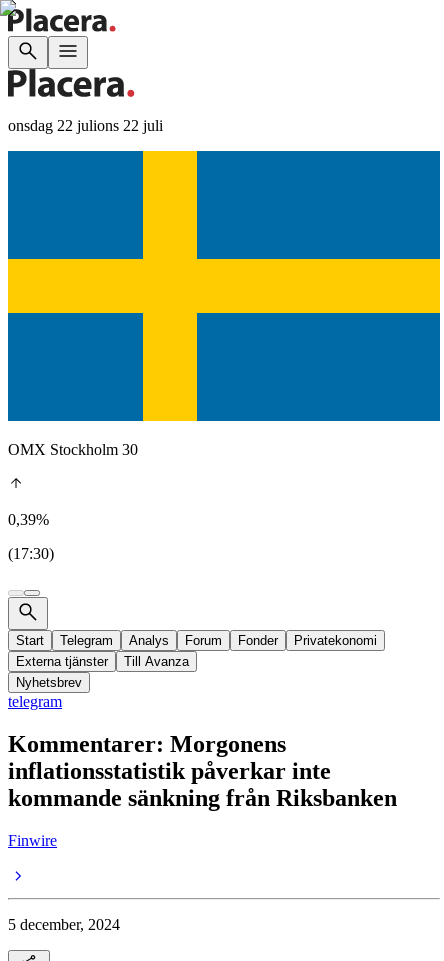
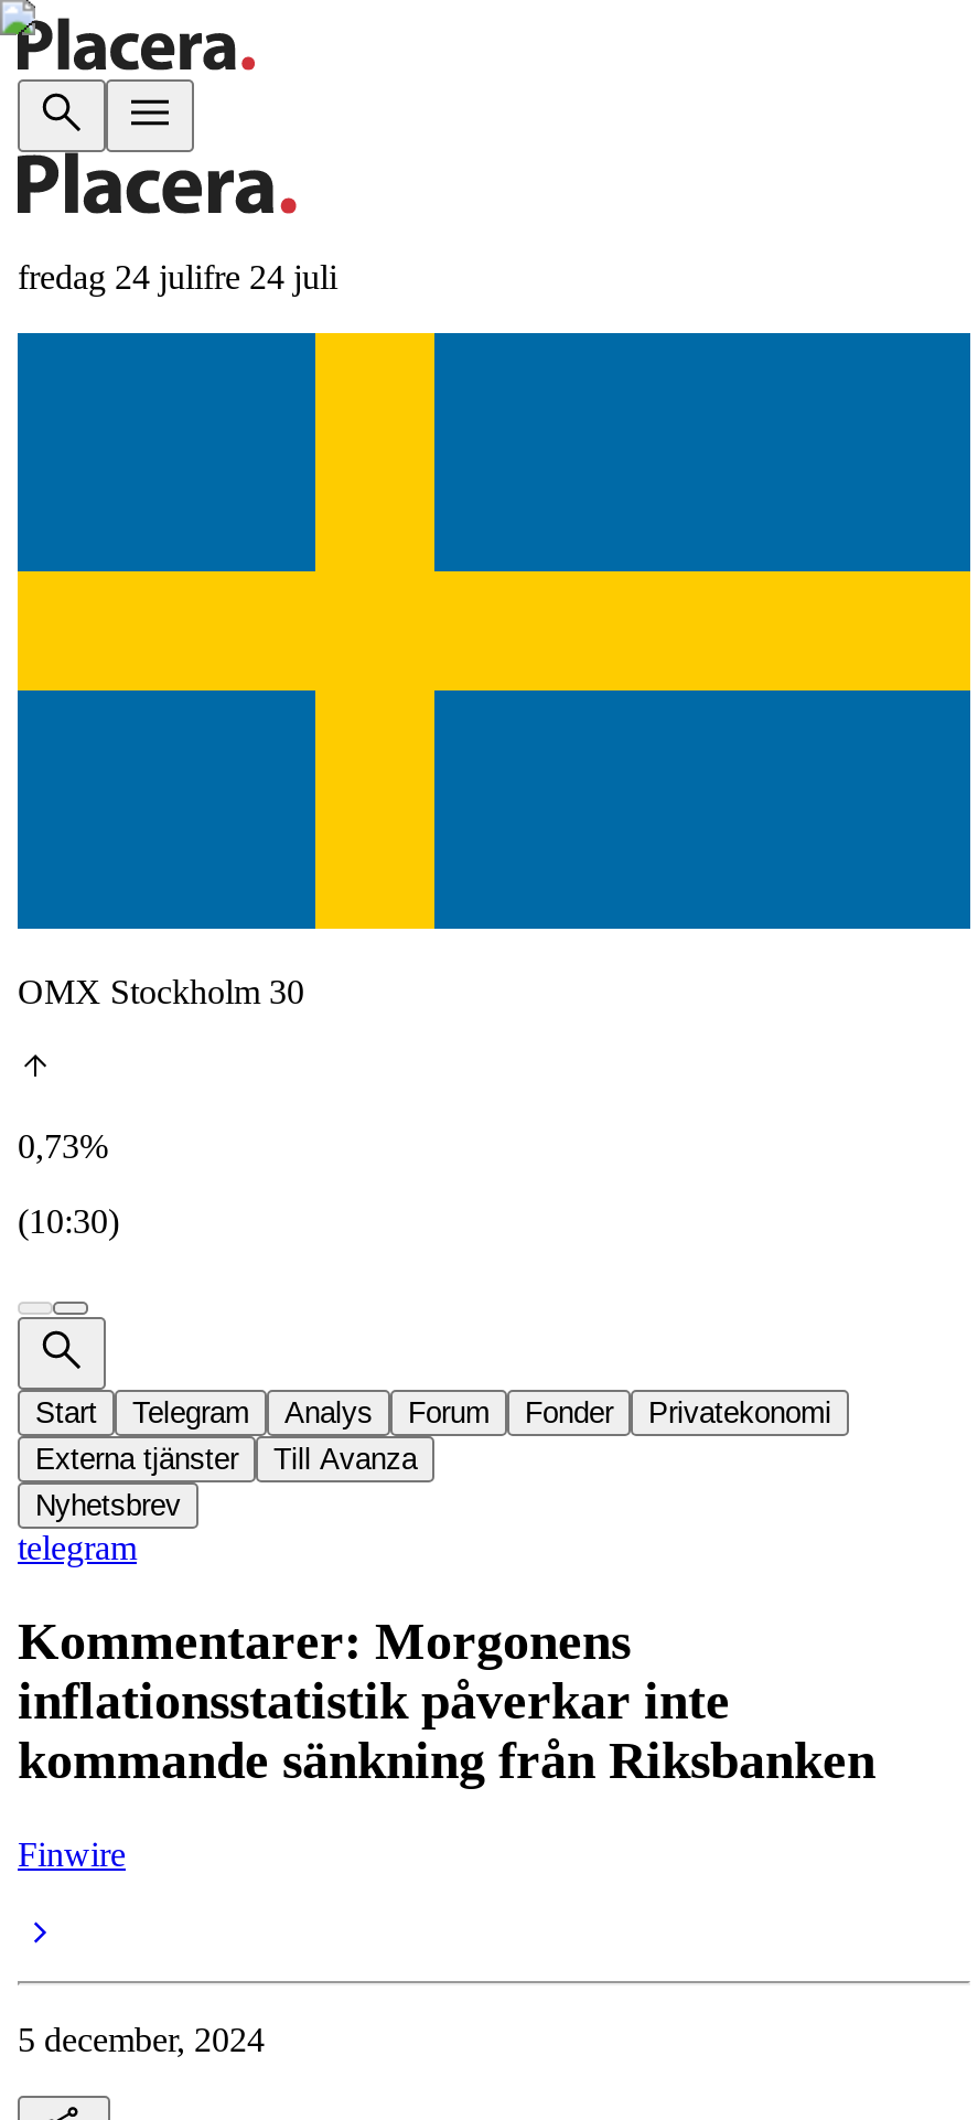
[8,117,163,134] onsdag 22 julions 22 juli -> [18,258,337,296] fredag 24 julifre 24 juli
[8,511,49,528] 0,39% -> [18,1127,108,1165] 0,73%
[8,545,54,562] (17:30) -> [18,1202,119,1240] (10:30)

